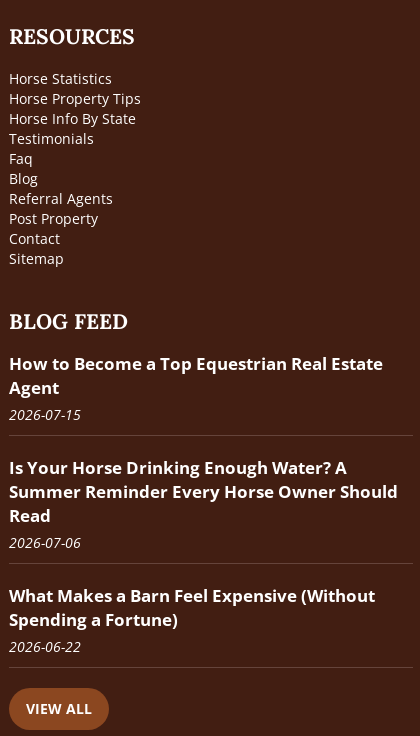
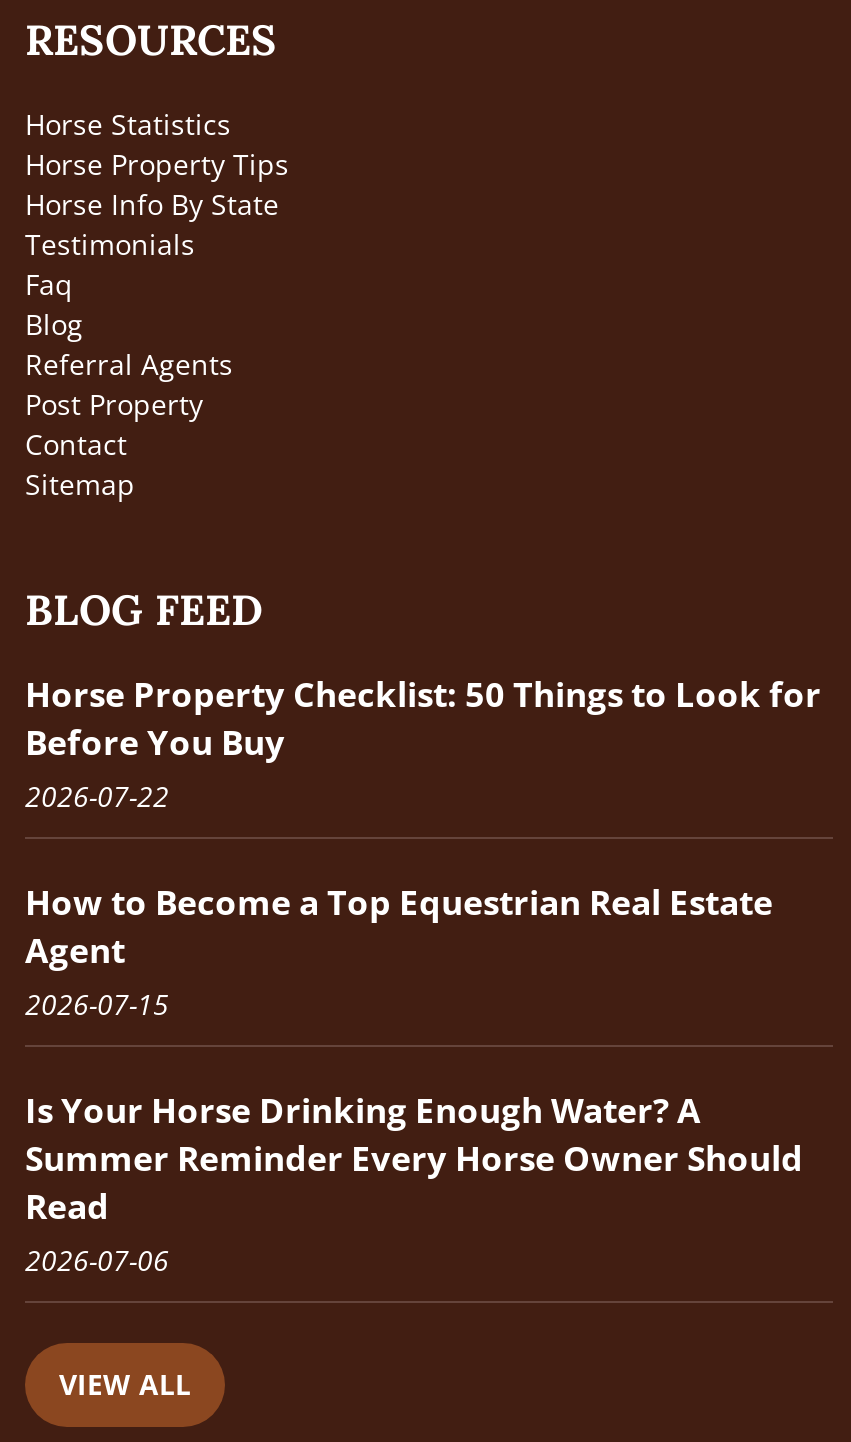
none -> [25,672,821,816] Horse Property Checklist: 50 Things to Look for | Before You Buy | 2026-07-22
moved [9,352,398,552] -> [25,880,803,1280]: How to Become a Top Equestrian Real Estate | Agent | 2026-07-15 | Is Your Horse Drinking Enough Water? A | Summer Reminder Every Horse Owner Should | Read | 2026-07-06
[9,584,375,656] What Makes a Barn Feel Expensive (Without | Spending a Fortune) | 2026-06-22 -> none

